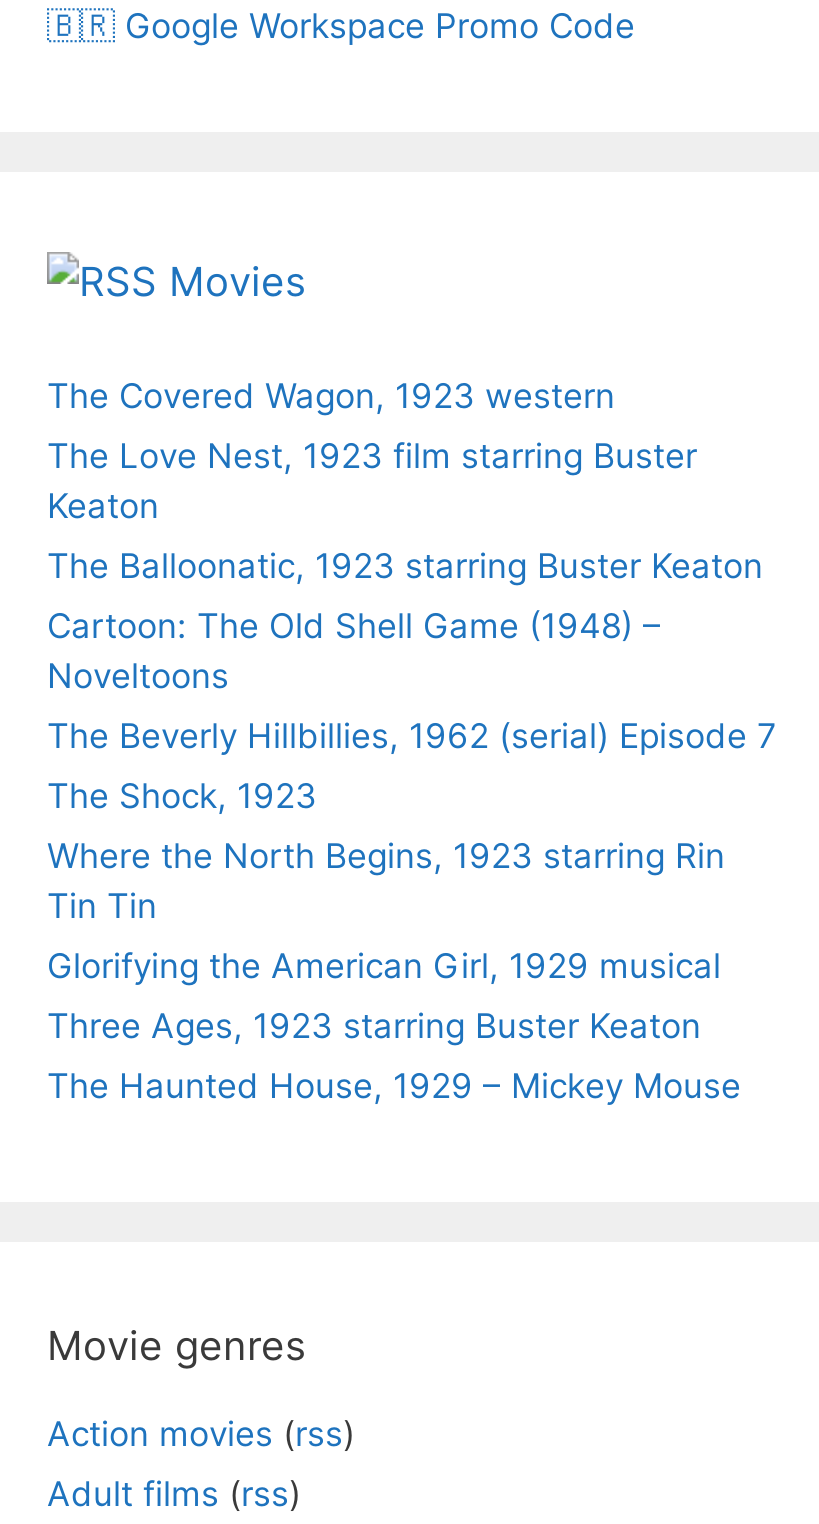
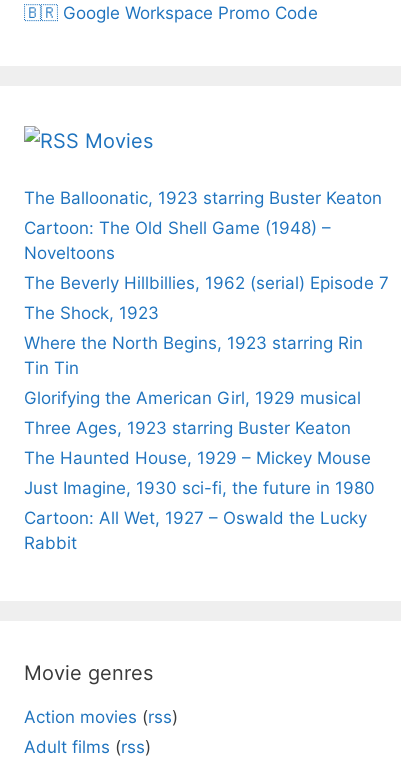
[47,376,697,526] The Covered Wagon, 1923 western | The Love Nest, 1923 film starring Buster | Keaton -> none
moved [47,546,777,1106] -> [24,188,389,468]: The Balloonatic, 1923 starring Buster Keaton | Cartoon: The Old Shell Game (1948) – | Noveltoons | ... | Three Ages, 1923 starring Buster Keaton | The Haunted House, 1929 – Mickey Mouse
none -> [24,478,375,553] Just Imagine, 1930 sci-fi, the future in 1980 | Cartoon: All Wet, 1927 – Oswald the Lucky | Rabbit

